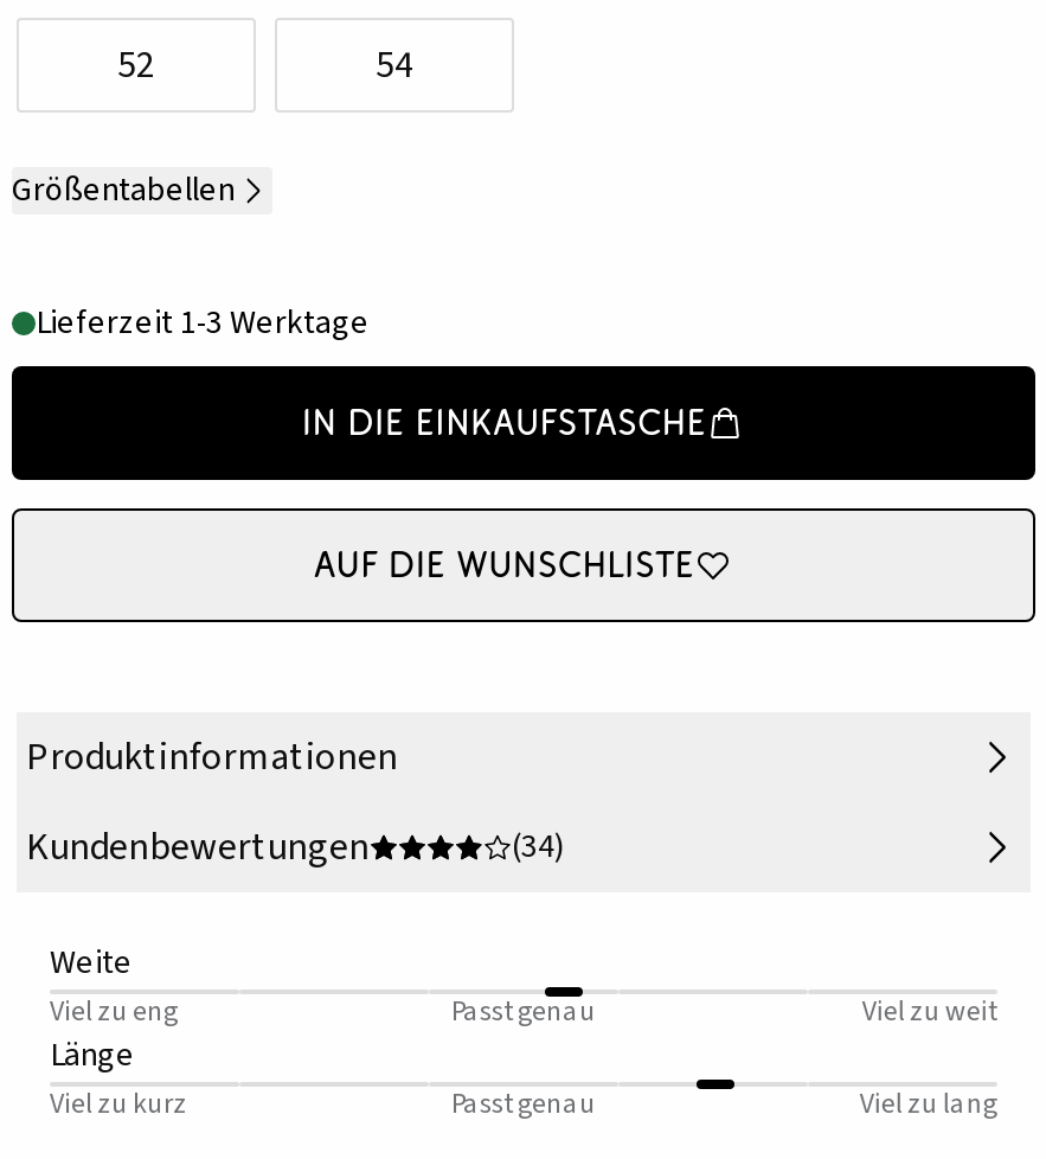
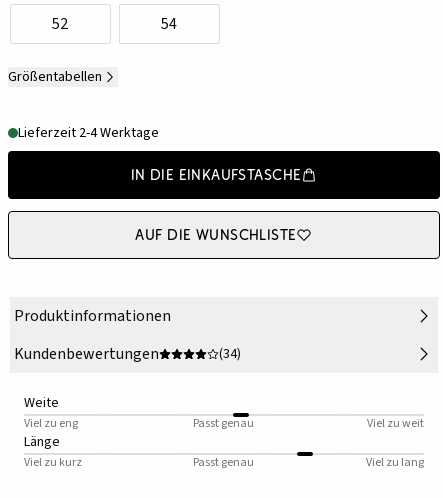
[36,301,370,348] Lieferzeit 1-3 Werktage -> [18,123,159,143] Lieferzeit 2-4 Werktage

